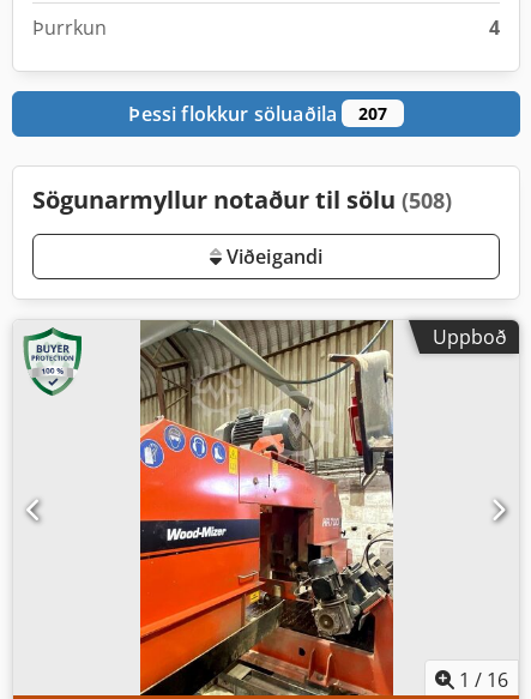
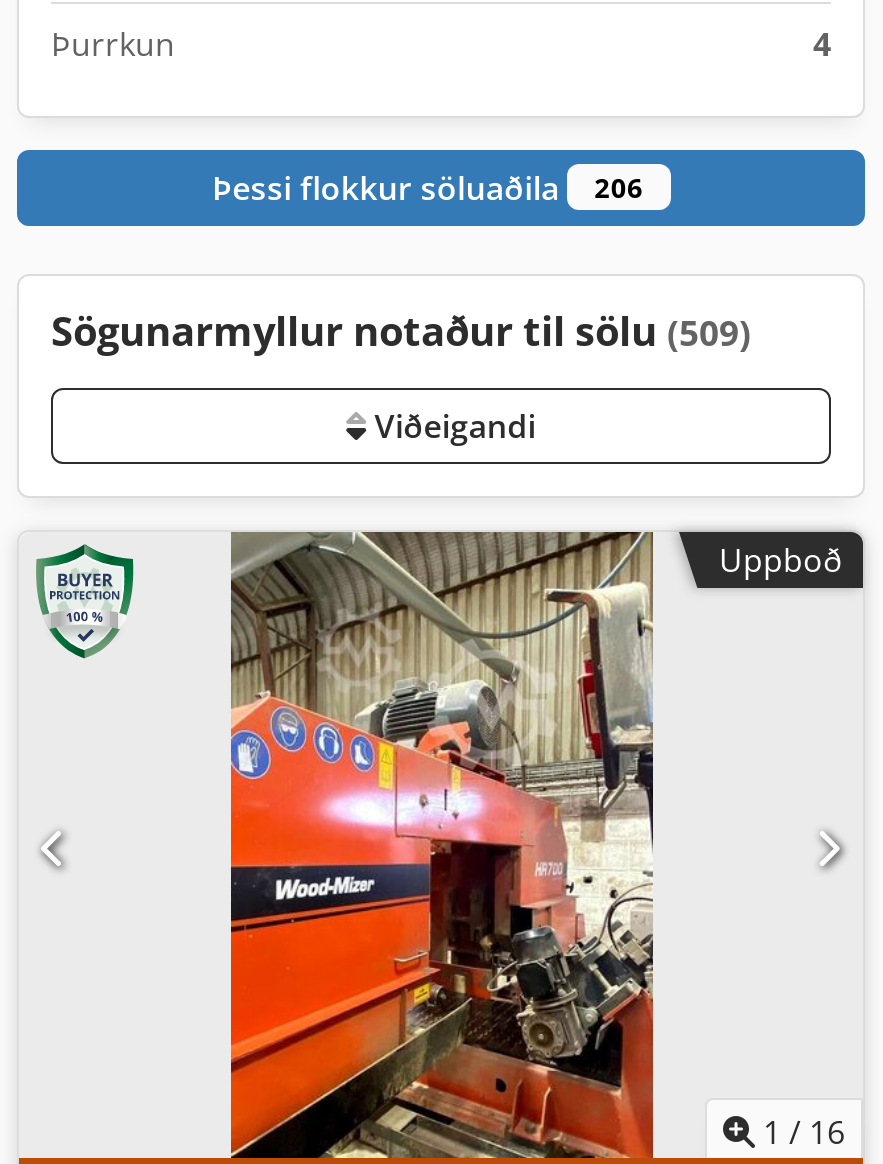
[129,101,387,127] Þessi flokkur söluaðila 207 -> [212,166,643,210] Þessi flokkur söluaðila 206
[32,183,452,216] Sögunarmyllur notaður til sölu (508) -> [51,304,751,358] Sögunarmyllur notaður til sölu (509)

